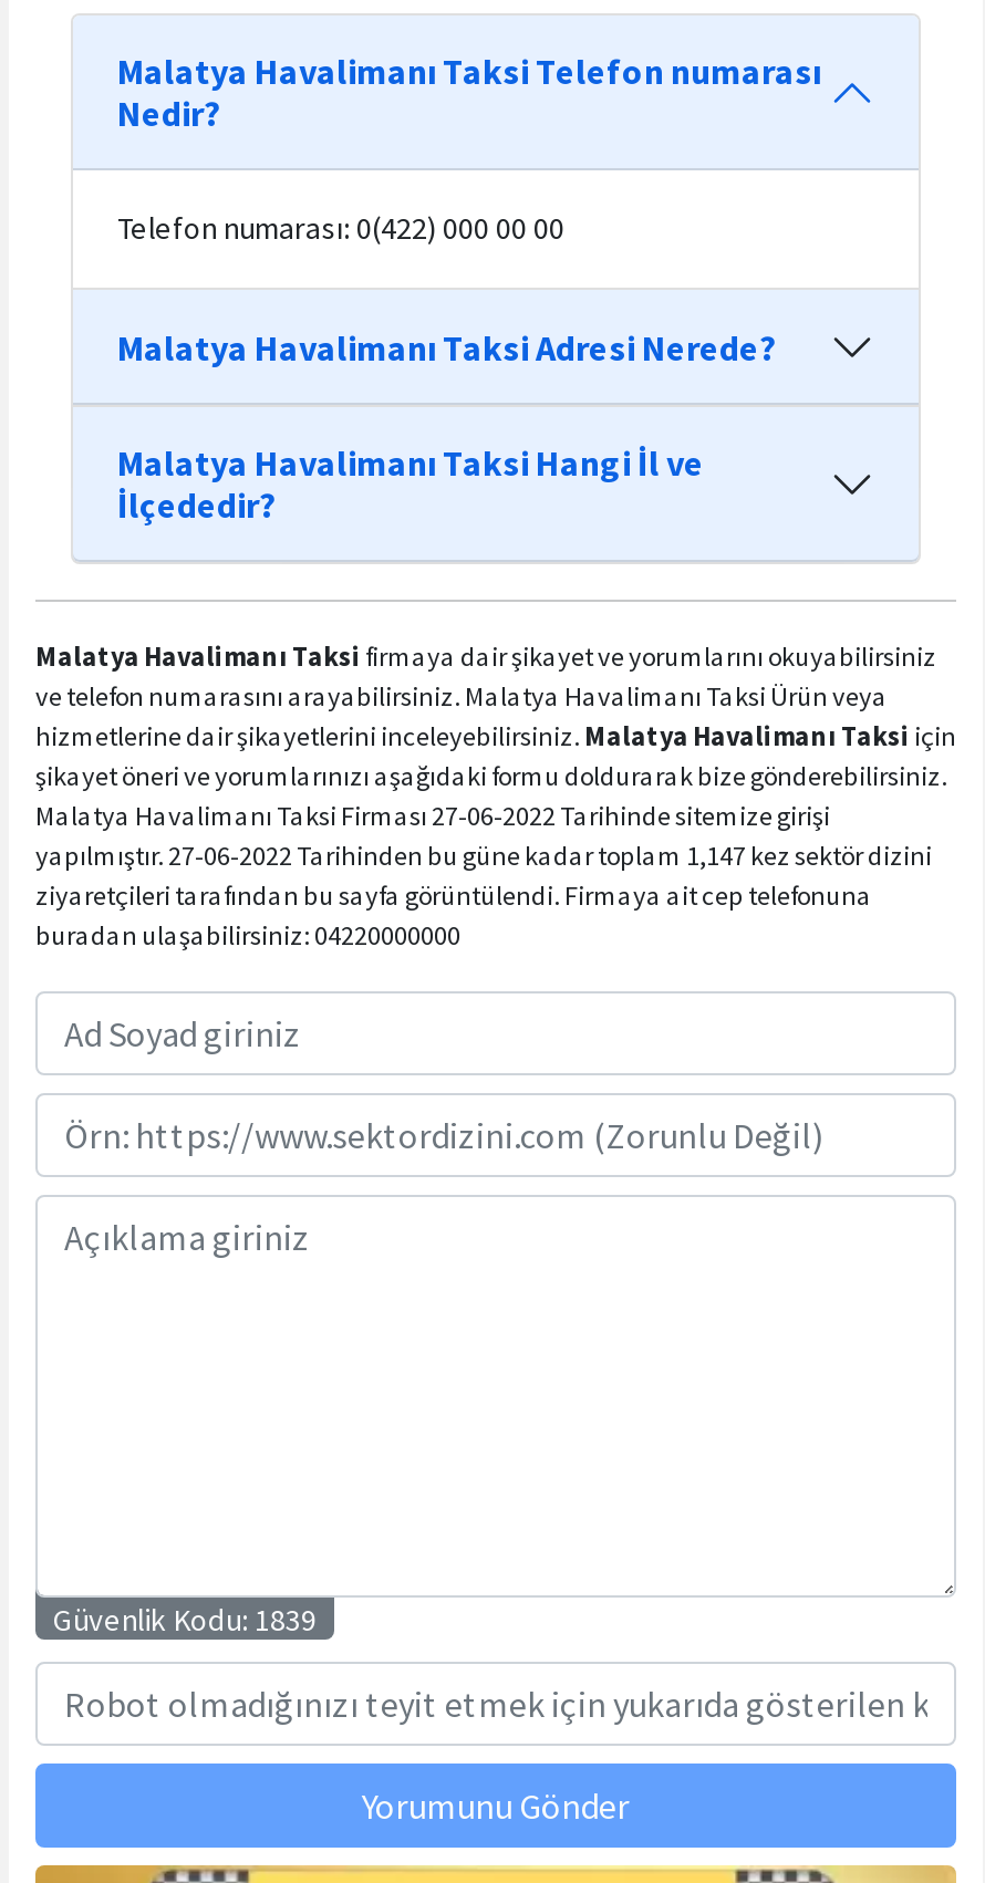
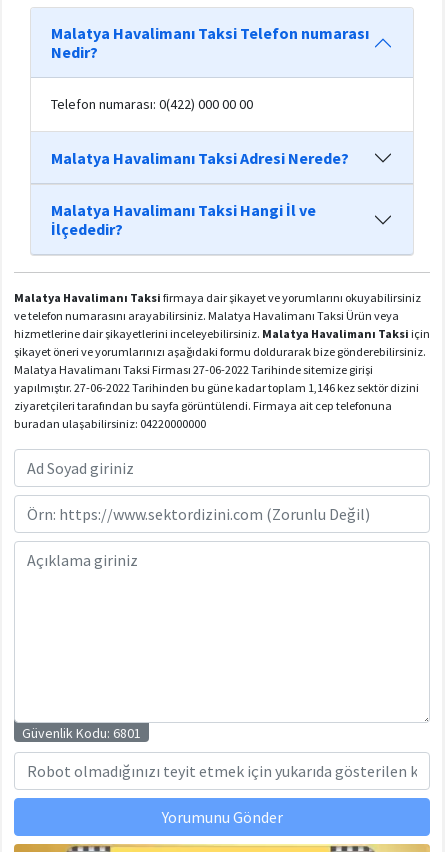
[35,839,932,872] yapılmıştır. 27-06-2022 Tarihinden bu güne kadar toplam 1,147 kez sektör dizini -> [14,380,419,395] yapılmıştır. 27-06-2022 Tarihinden bu güne kadar toplam 1,146 kez sektör dizini
[53,1600,317,1640] Güvenlik Kodu: 1839 -> [22,724,141,742] Güvenlik Kodu: 6801

